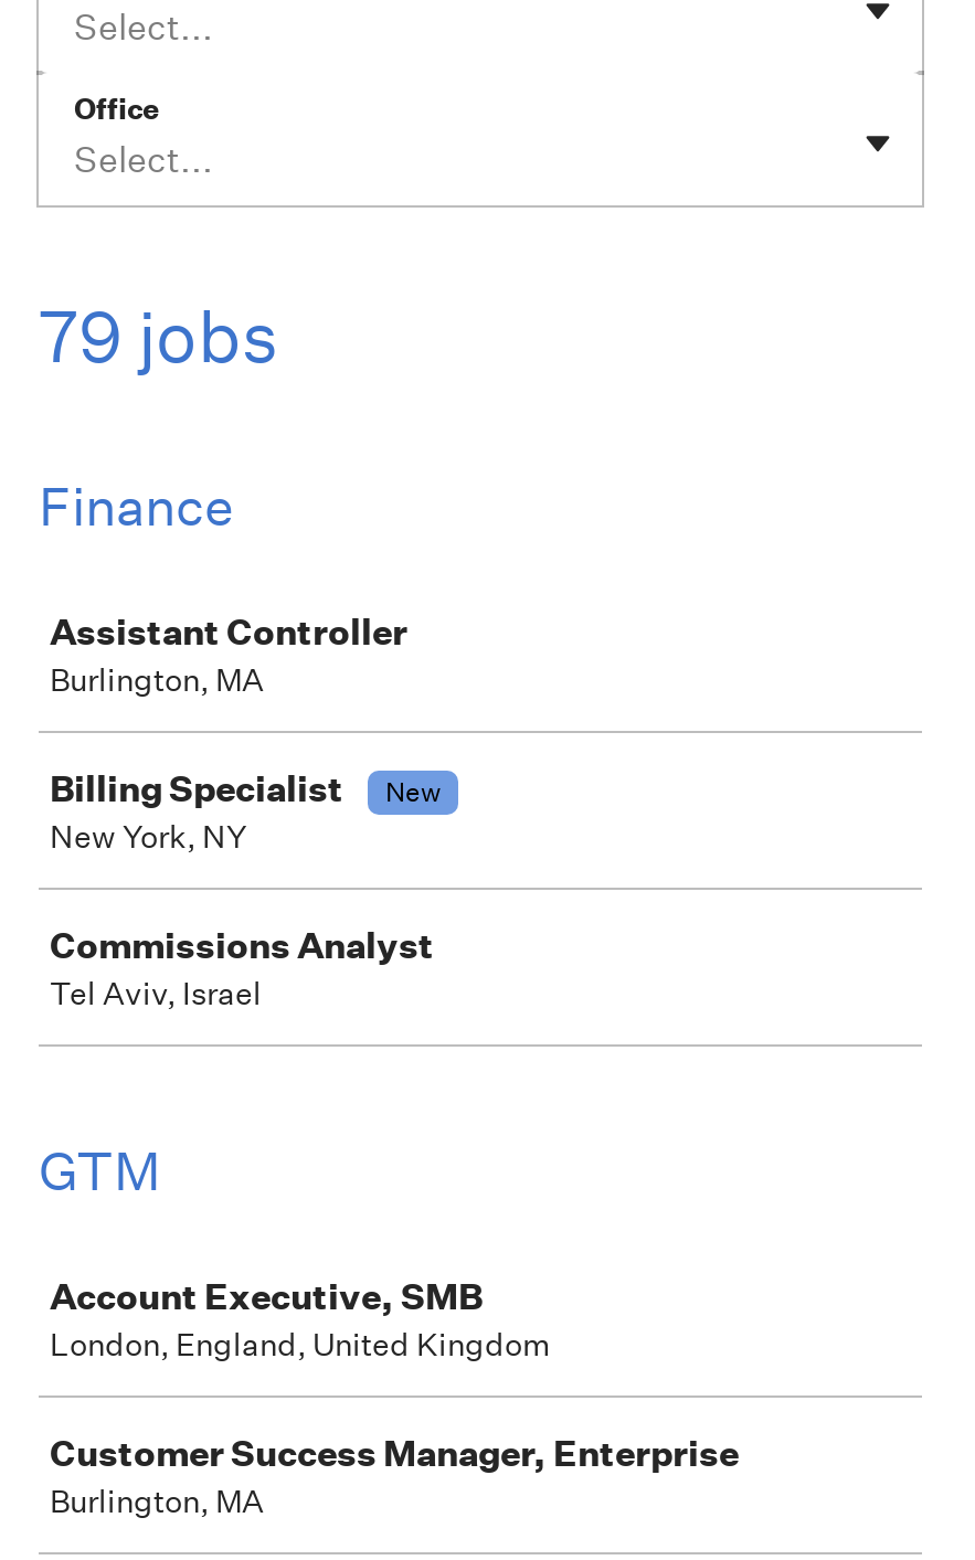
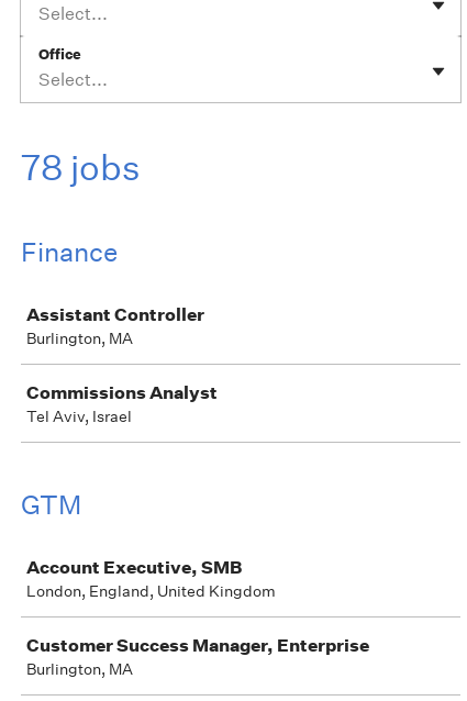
[39,294,279,380] 79 jobs -> [21,146,141,189] 78 jobs
[50,766,441,857] Billing Specialist | New | New York, NY -> none

